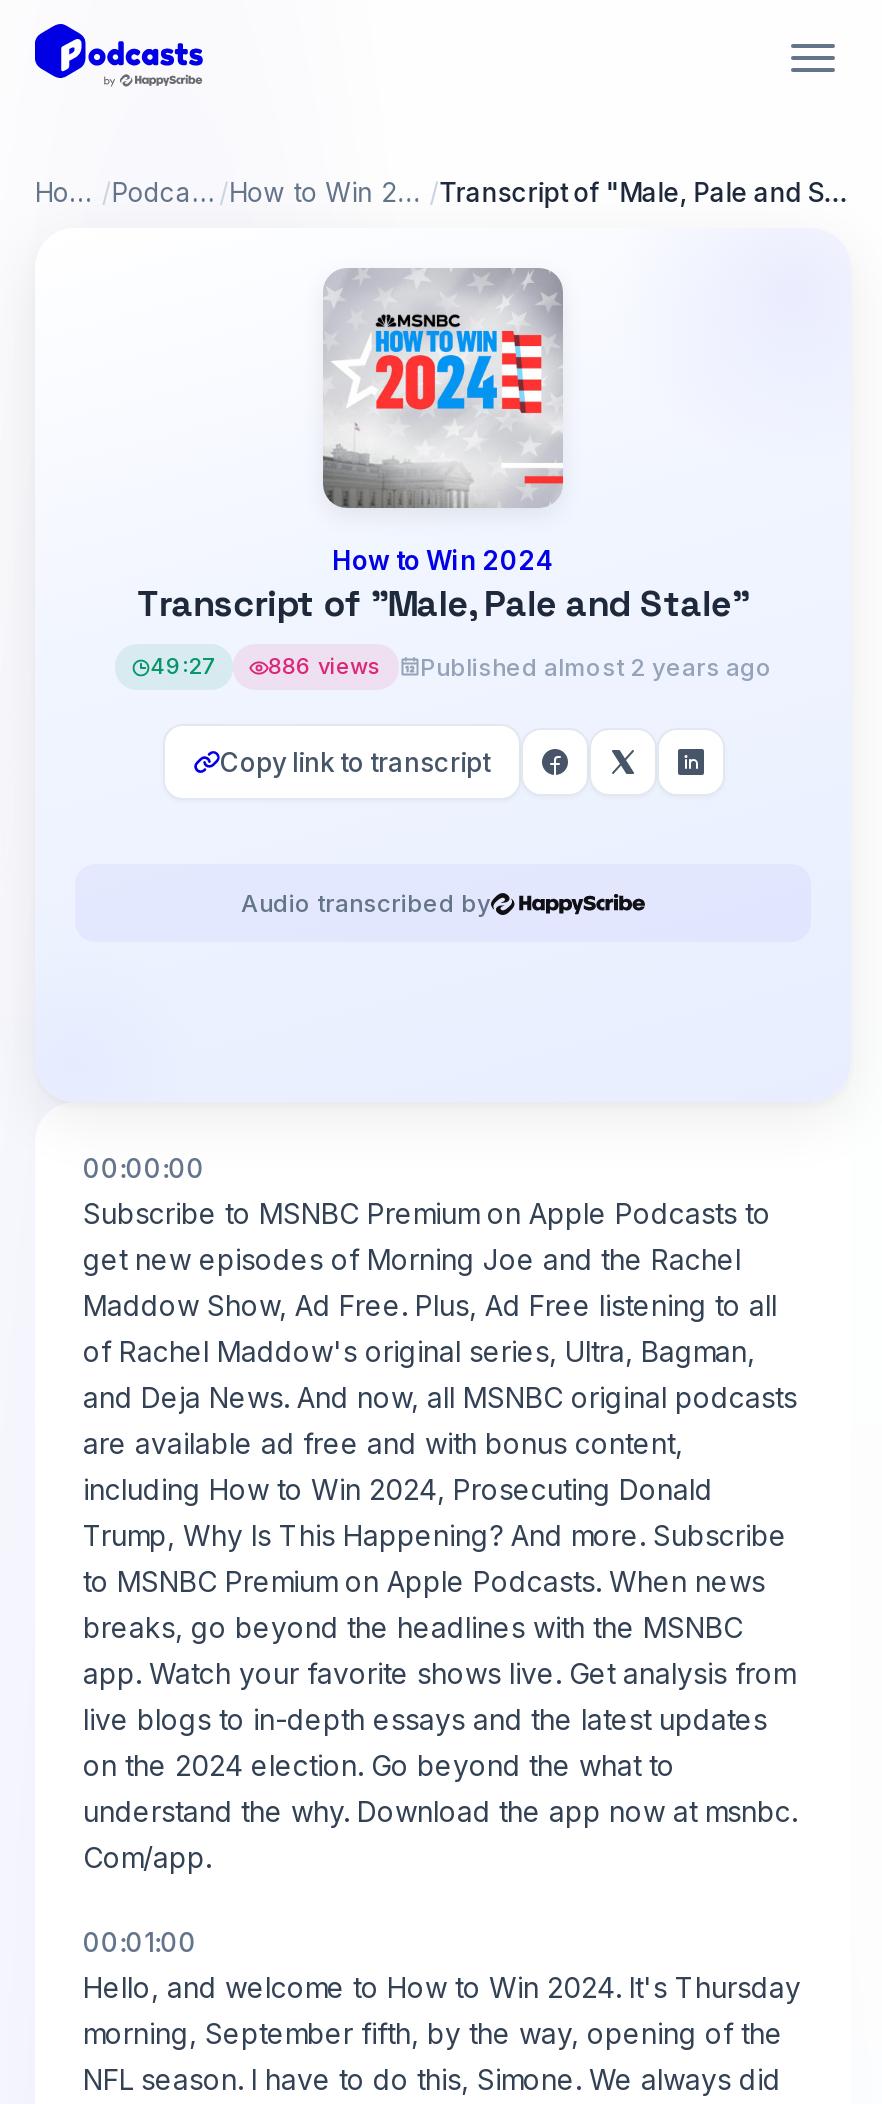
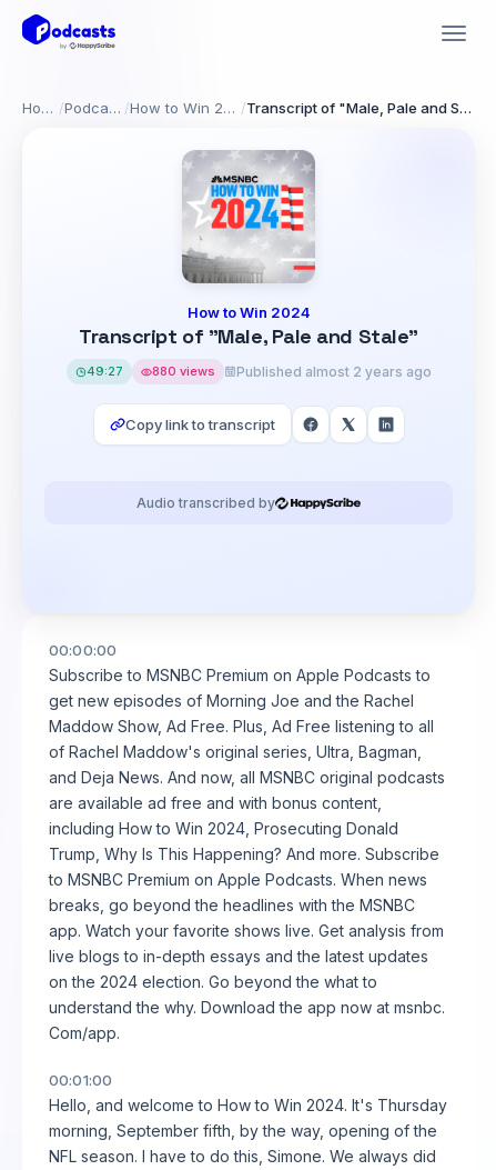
[150,652,772,682] 49:27 886 views Published almost 2 years ago -> [86,363,431,380] 49:27 880 views Published almost 2 years ago

